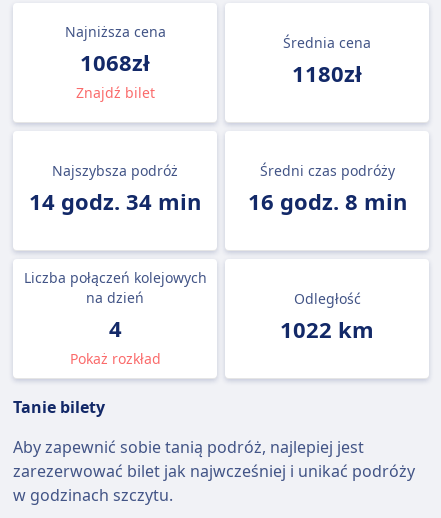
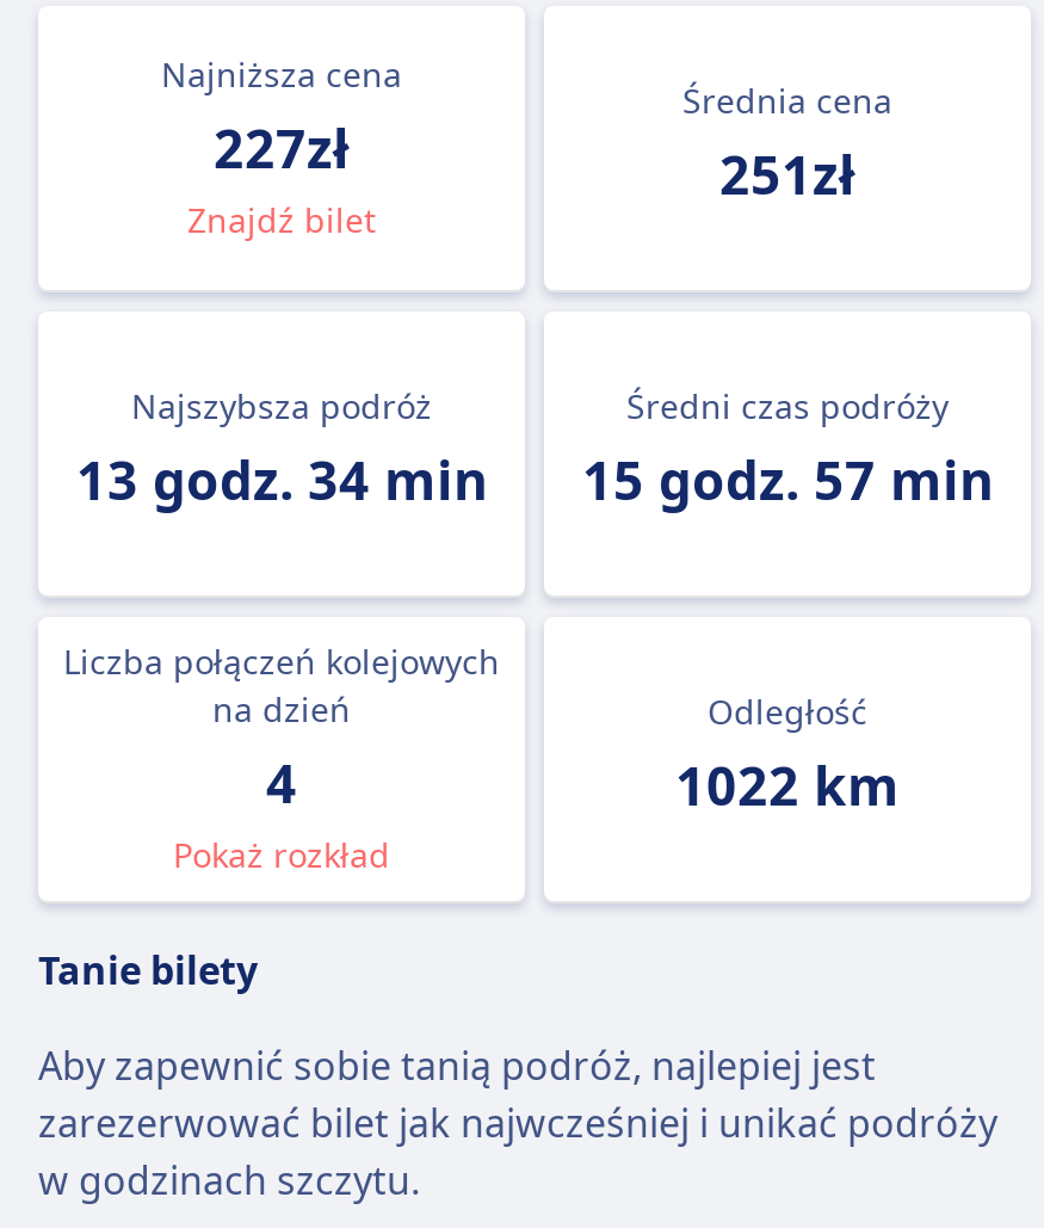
[80,47,150,77] 1068zł -> [214,111,350,183] 227zł
[292,58,362,88] 1180zł -> [719,137,855,209] 251zł
[29,186,201,216] 14 godz. 34 min -> [76,443,487,514] 13 godz. 34 min
[247,186,406,216] 16 godz. 8 min -> [582,443,993,514] 15 godz. 57 min

